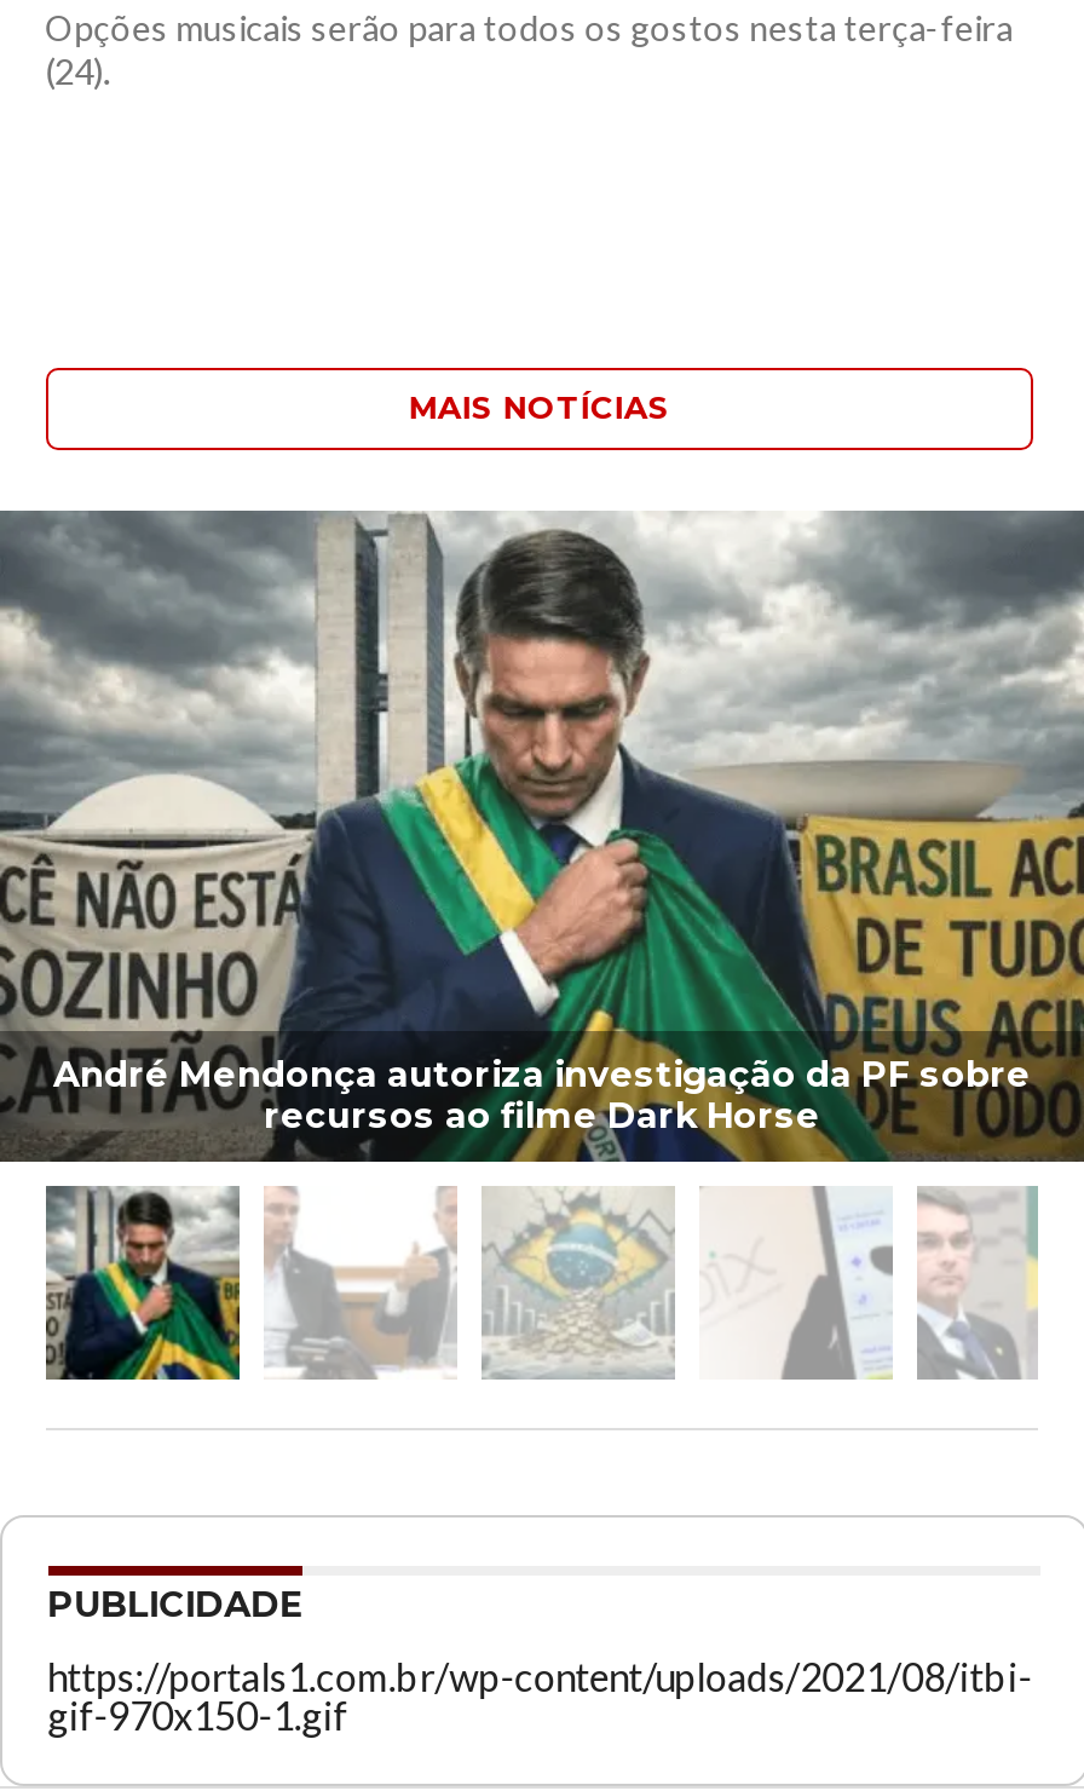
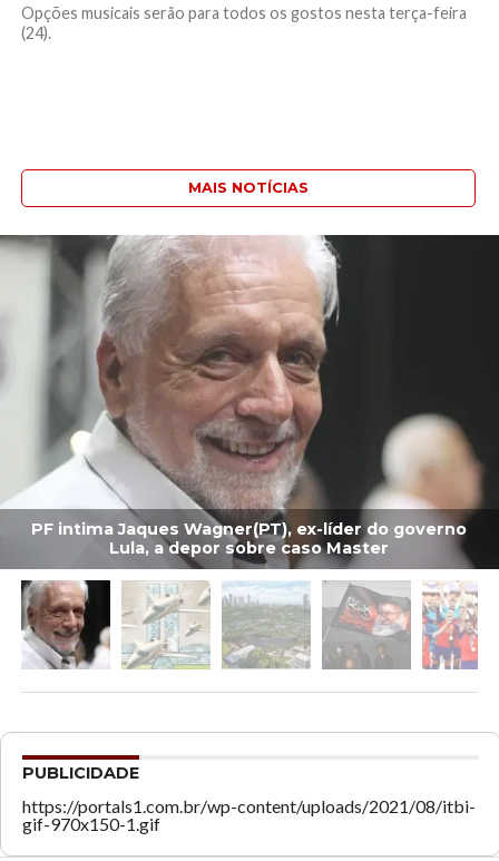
[7,508,1077,1162] [image] | André Mendonça autoriza investigação da PF sobre | recursos ao filme Dark Horse -> [3,234,496,570] [image] | PF intima Jaques Wagner(PT), ex-líder do governo | Lula, a depor sobre caso Master
[46,1191,242,1382] [image] -> [22,580,111,669] [image]
[917,1191,1038,1377] [image] -> [422,580,478,669] [image]
[269,1232,452,1380] [image] -> [121,581,211,671] [image]
[484,1232,653,1372] [image] -> [222,581,310,668] [image]
[702,1222,890,1377] [image] -> [322,580,411,669] [image]

